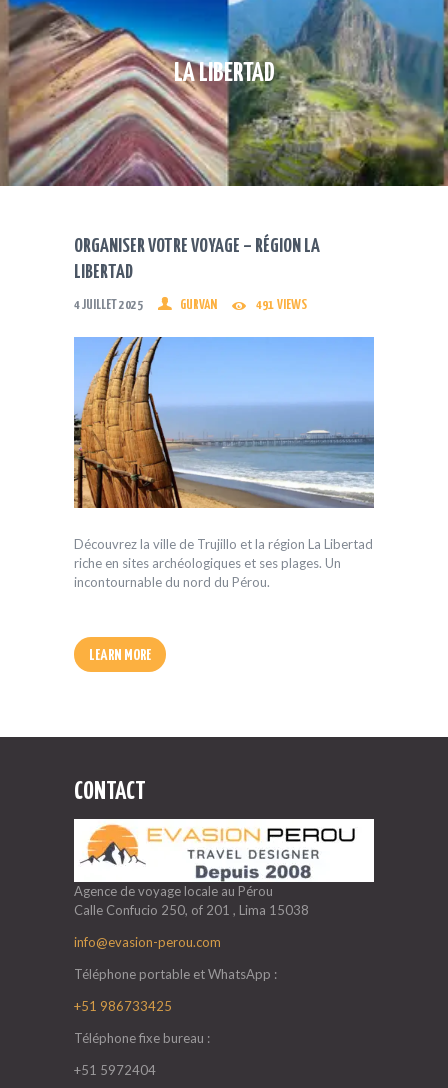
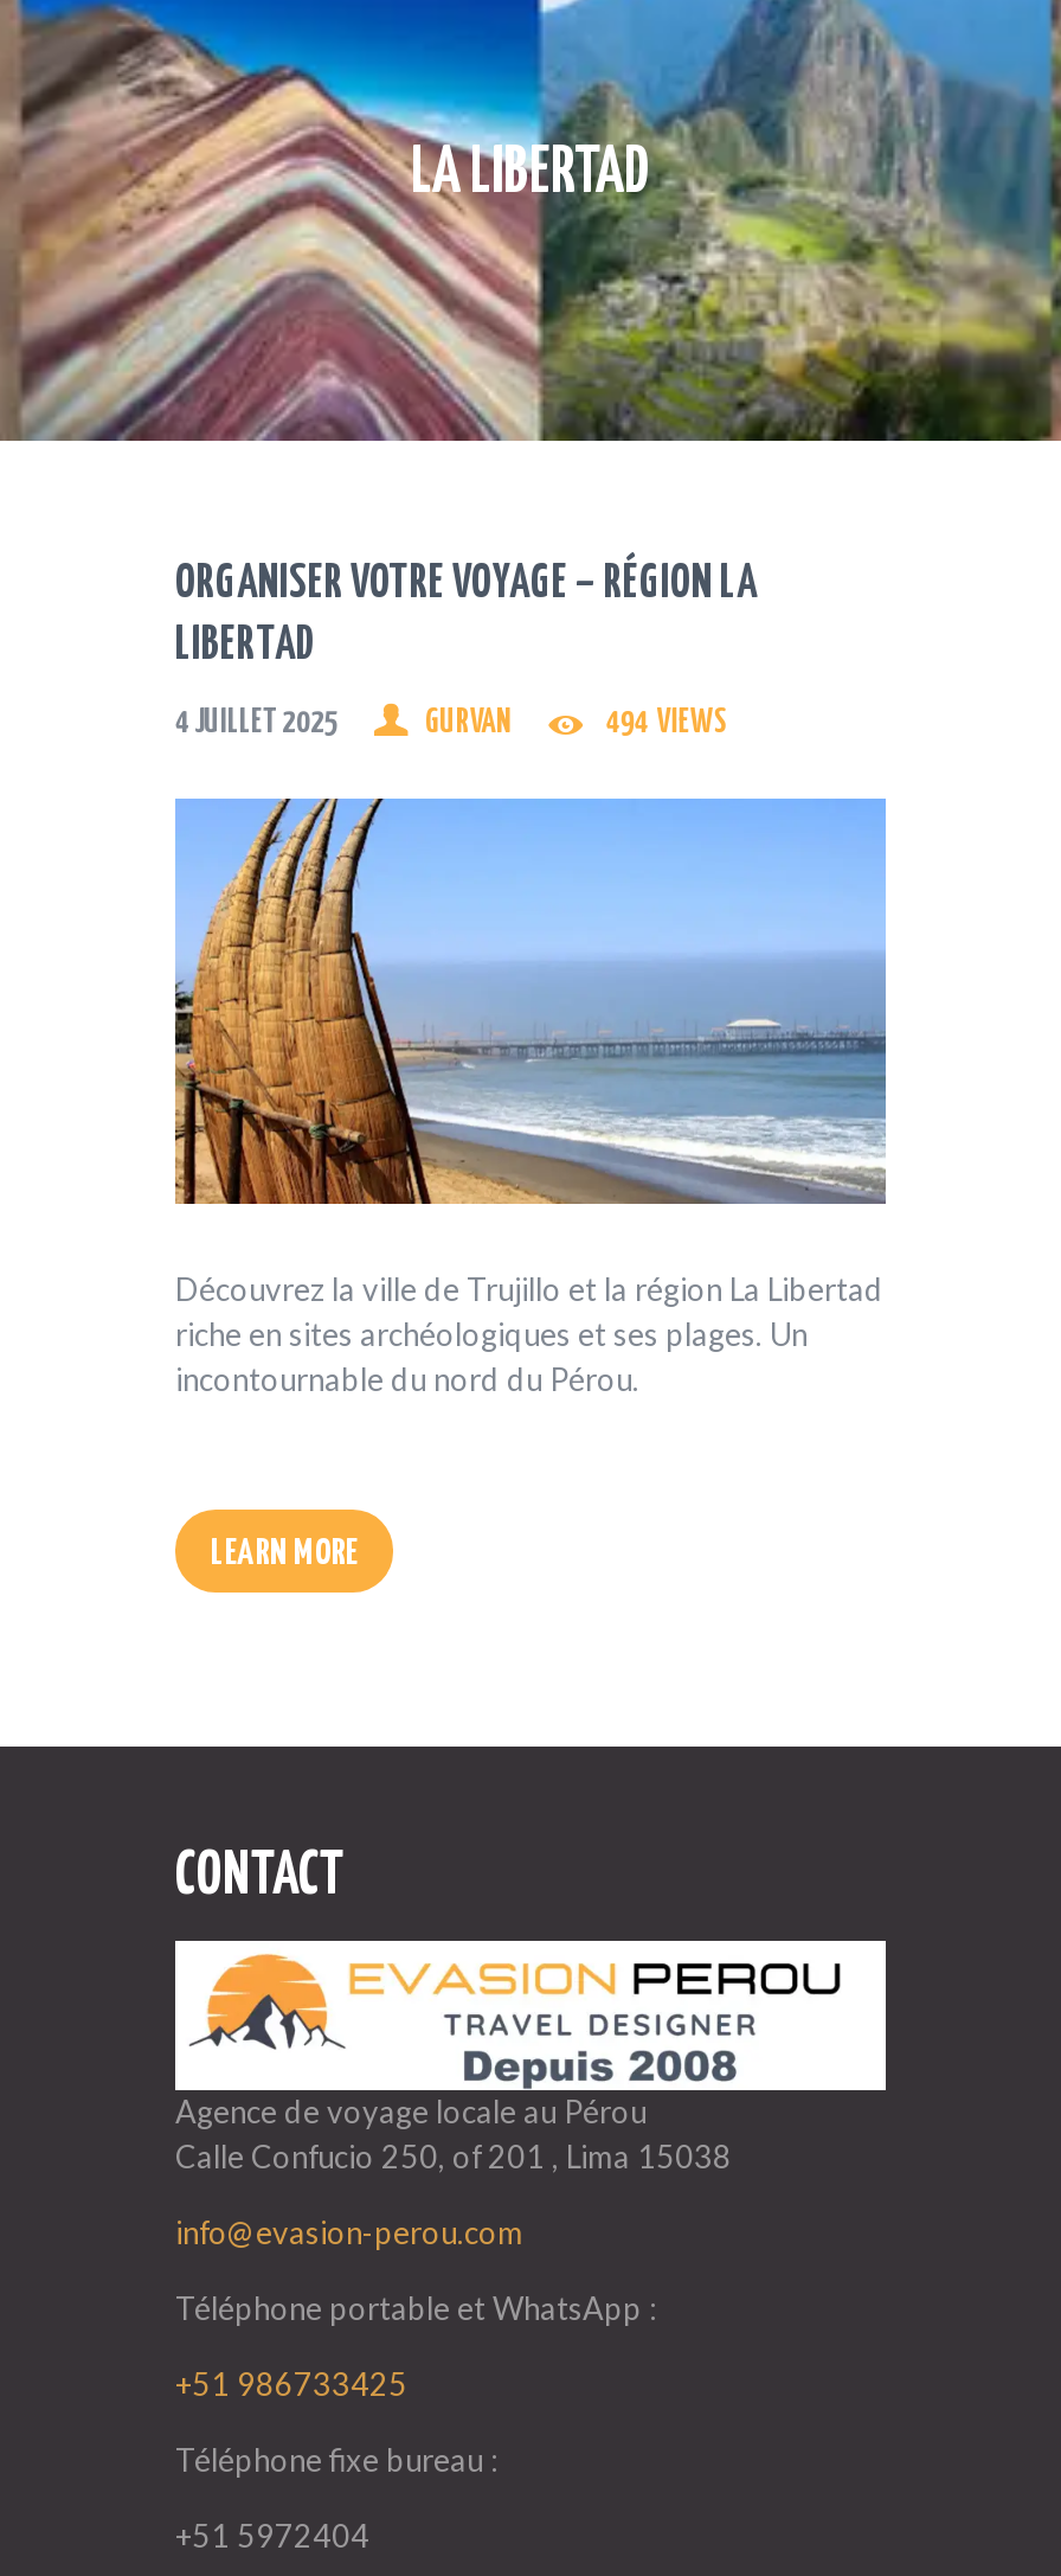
[256,298,307,312] 491 VIEWS -> [606,707,728,740] 494 VIEWS

